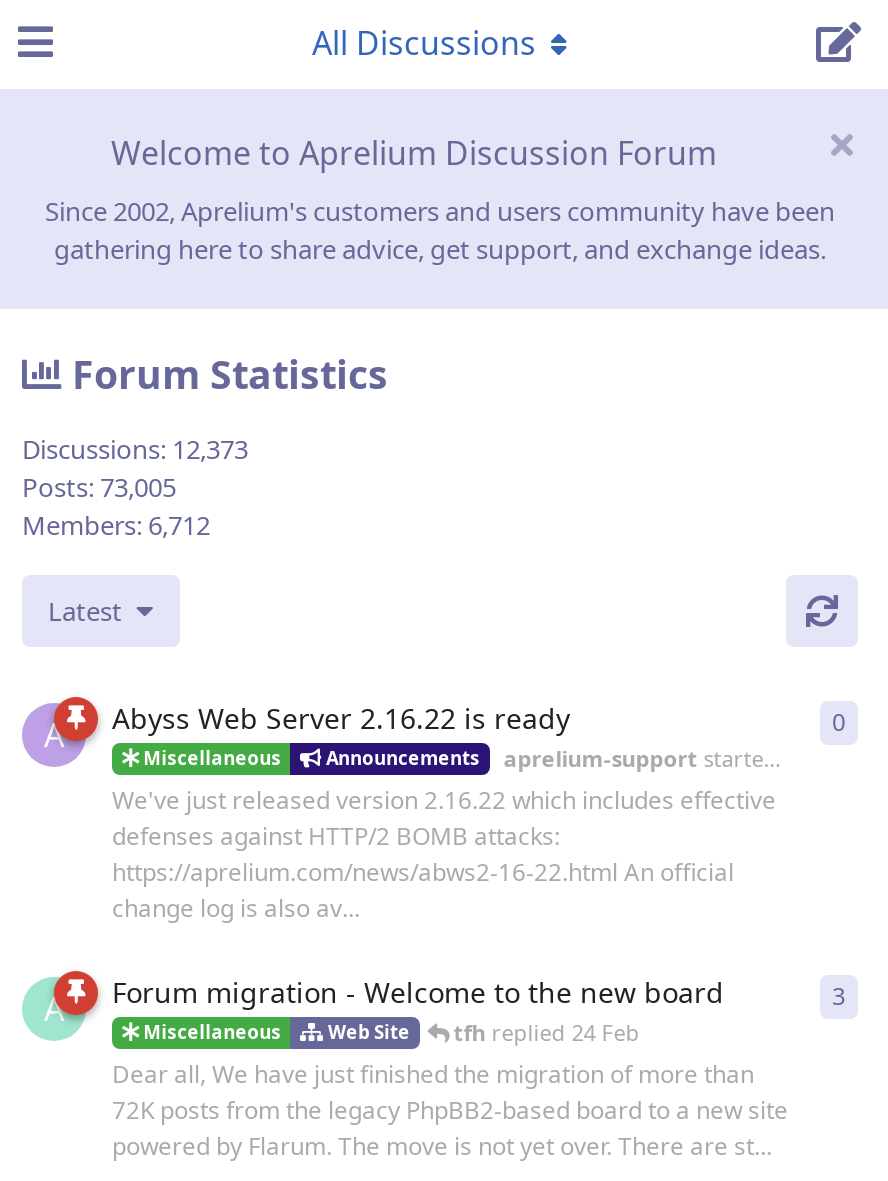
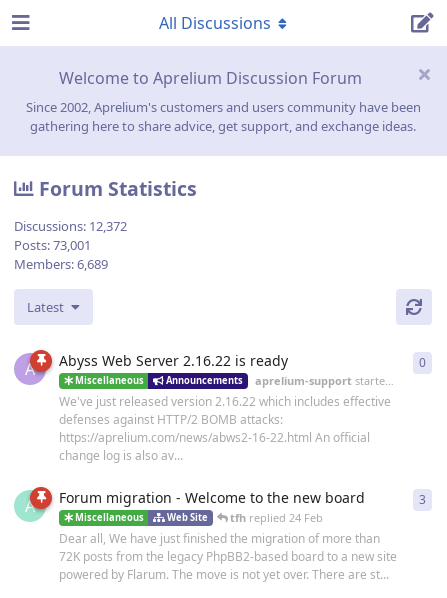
[22,431,248,467] Discussions: 12,373 -> [14,217,127,235] Discussions: 12,372
[22,469,176,505] Posts: 73,005 -> [14,236,91,254] Posts: 73,001
[22,507,210,543] Members: 6,712 -> [14,255,108,273] Members: 6,689

